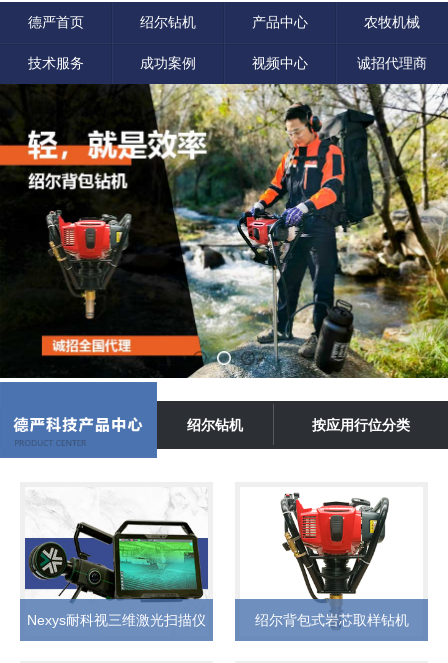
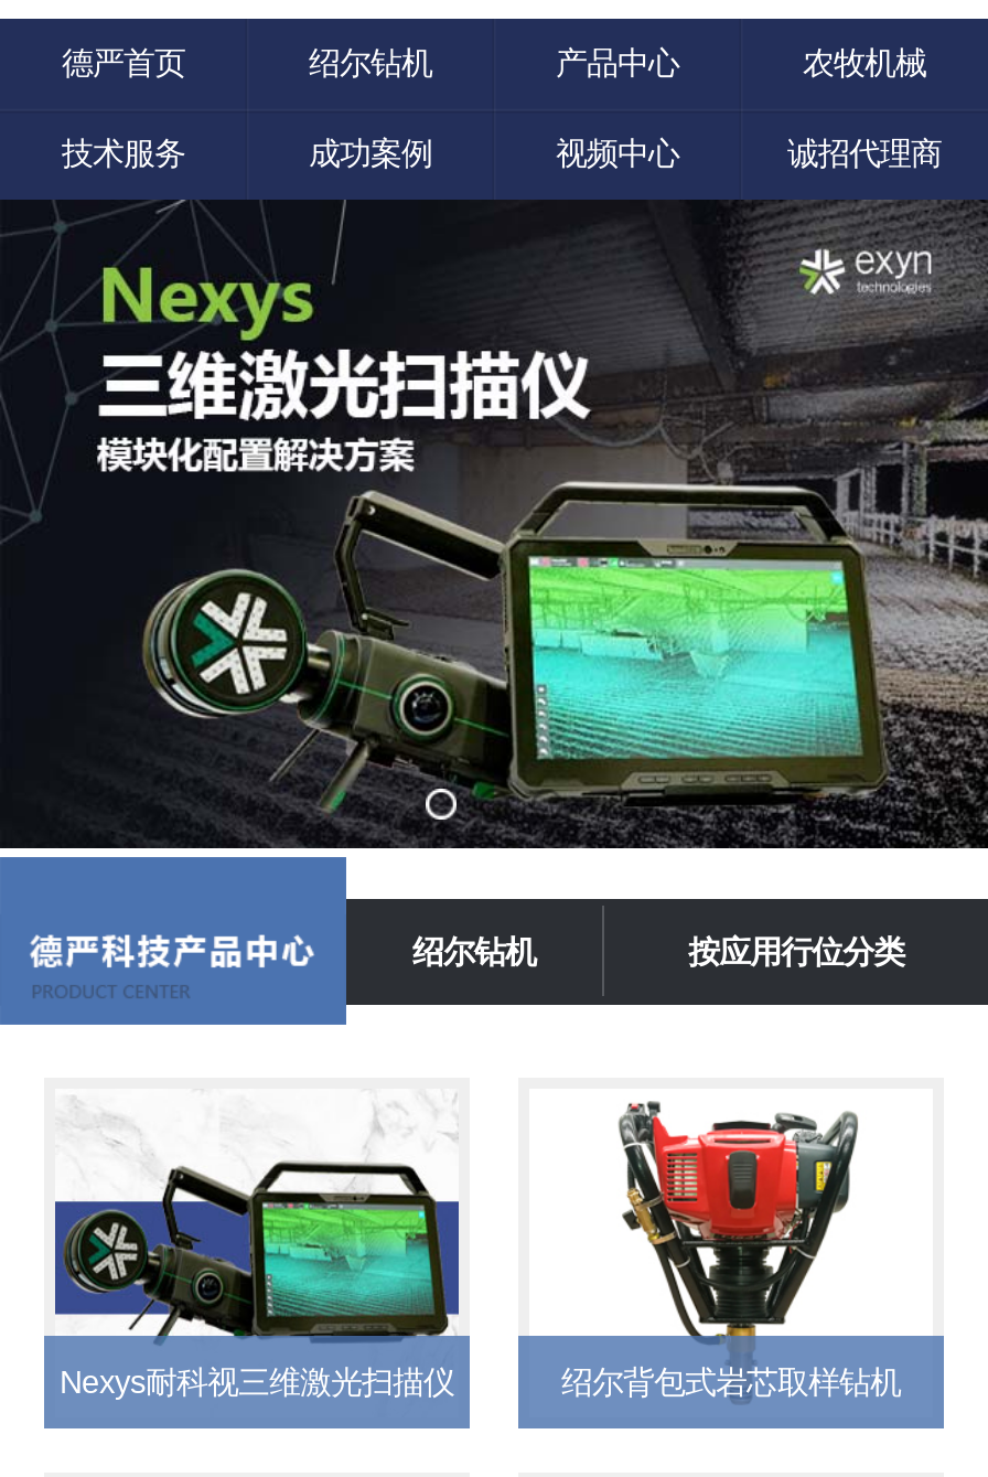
[3,83,445,379] [image] -> [7,200,981,850] [image]

